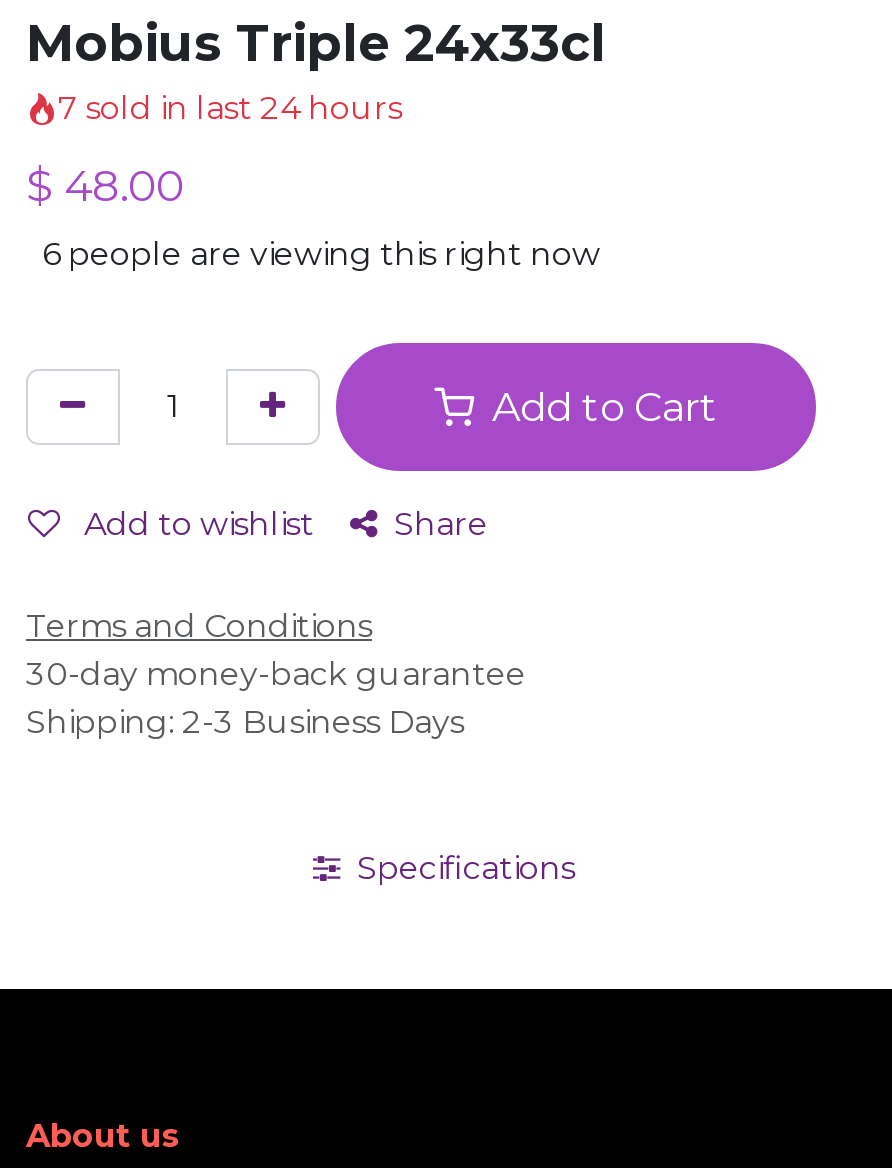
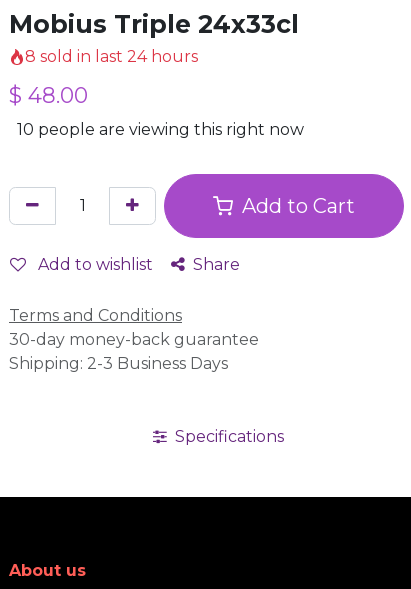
[58,89,402,127] 7 sold in last 24 hours -> [25,47,198,66] 8 sold in last 24 hours
[42,235,600,273] 6 people are viewing this right now -> [17,120,304,139] 10 people are viewing this right now

